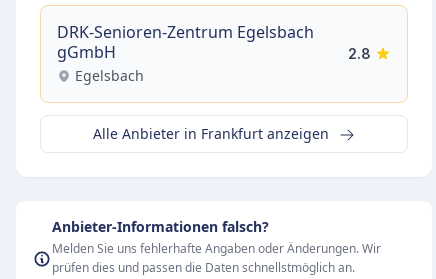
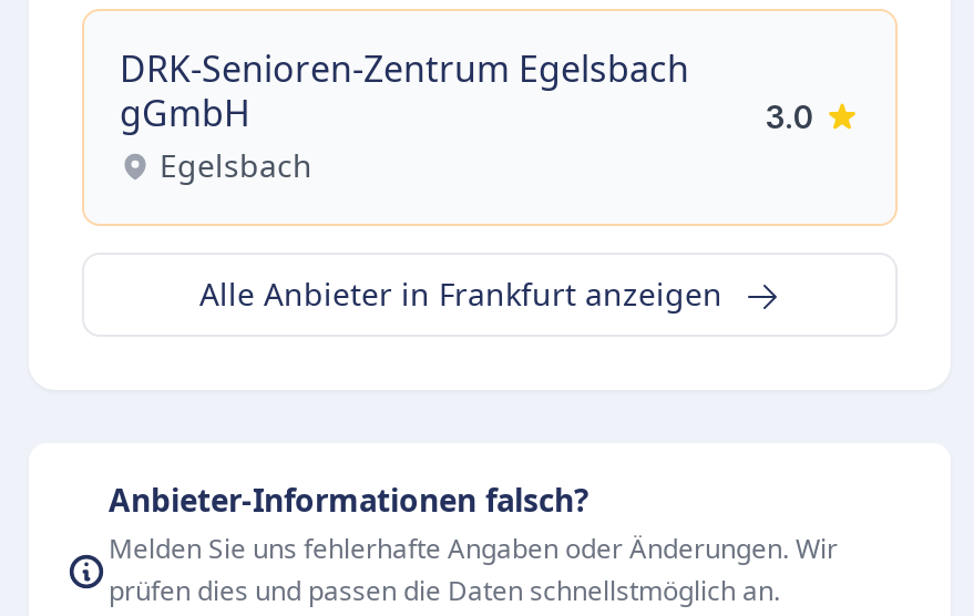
[348,45,371,62] 2.8 -> [765,97,816,135] 3.0

